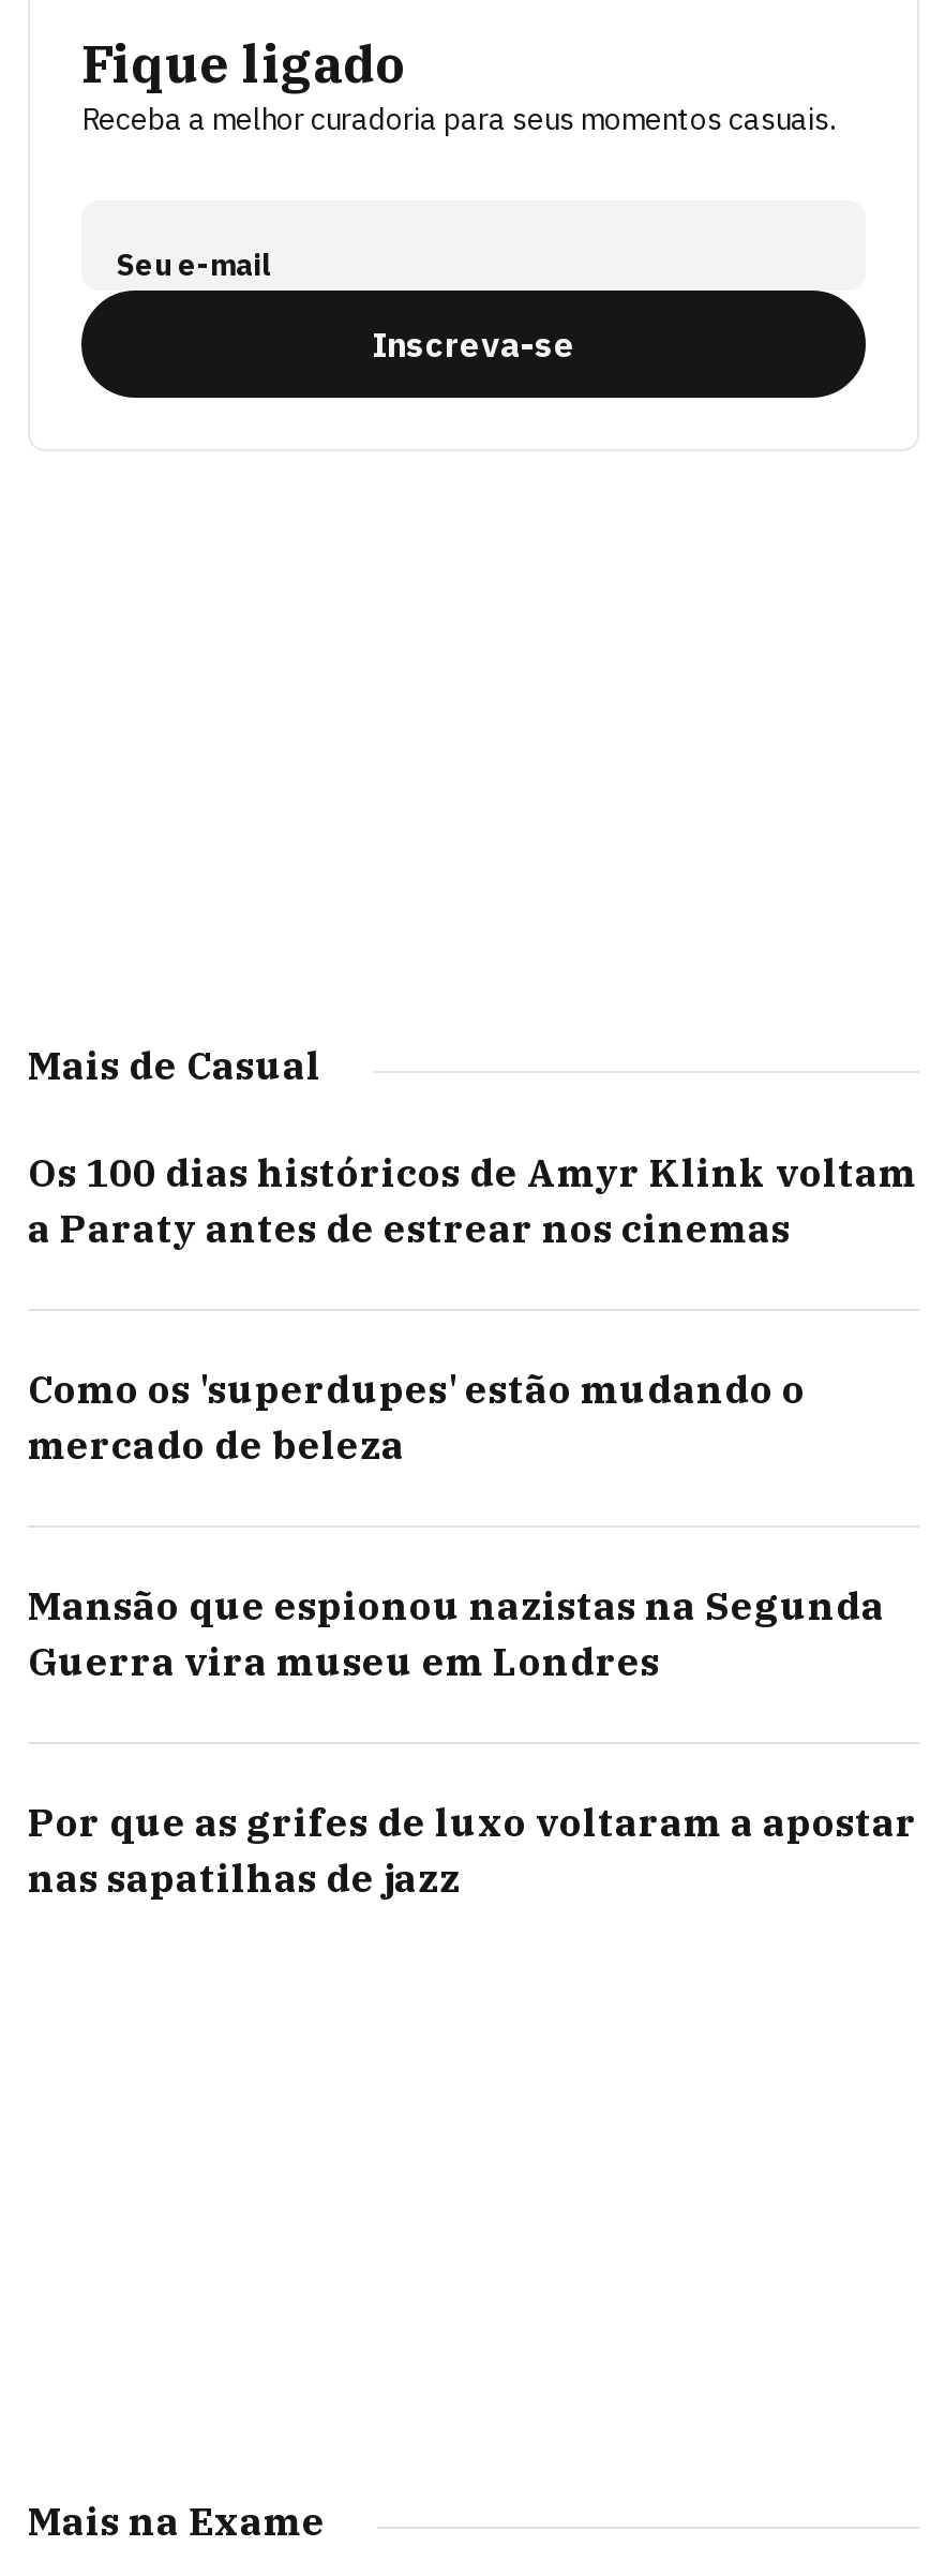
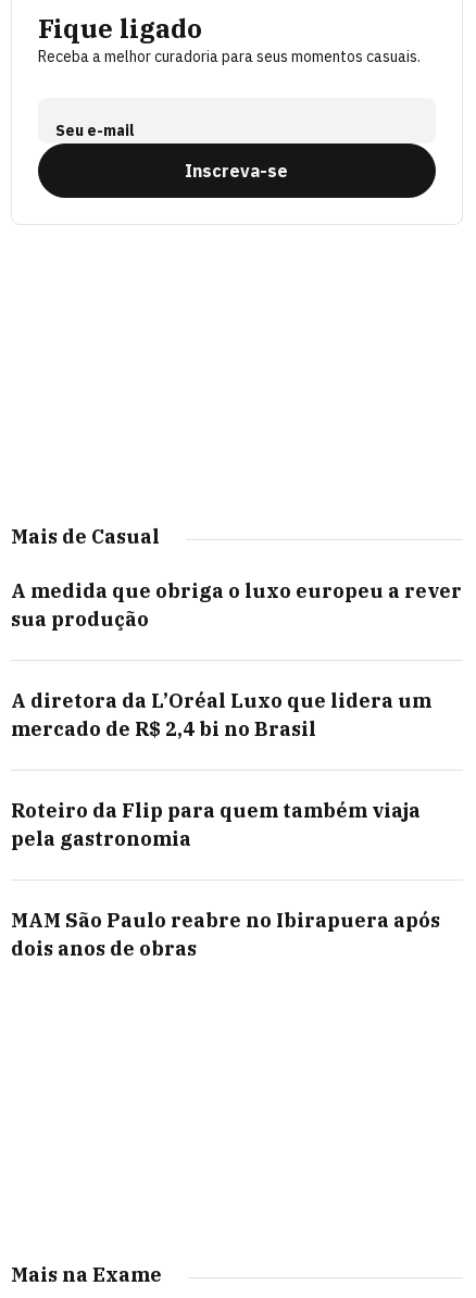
[28,1148,917,1253] Os 100 dias históricos de Amyr Klink voltam | a Paraty antes de estrear nos cinemas -> [11,578,462,632] A medida que obriga o luxo europeu a rever | sua produção
[28,1365,806,1470] Como os 'superdupes' estão mudando o | mercado de beleza -> [11,688,431,741] A diretora da L’Oréal Luxo que lidera um | mercado de R$ 2,4 bi no Brasil
[28,1581,885,1686] Mansão que espionou nazistas na Segunda | Guerra vira museu em Londres -> [11,798,421,851] Roteiro da Flip para quem também viaja | pela gastronomia
[28,1798,917,1903] Por que as grifes de luxo voltaram a apostar | nas sapatilhas de jazz -> [11,908,440,961] MAM São Paulo reabre no Ibirapuera após | dois anos de obras

